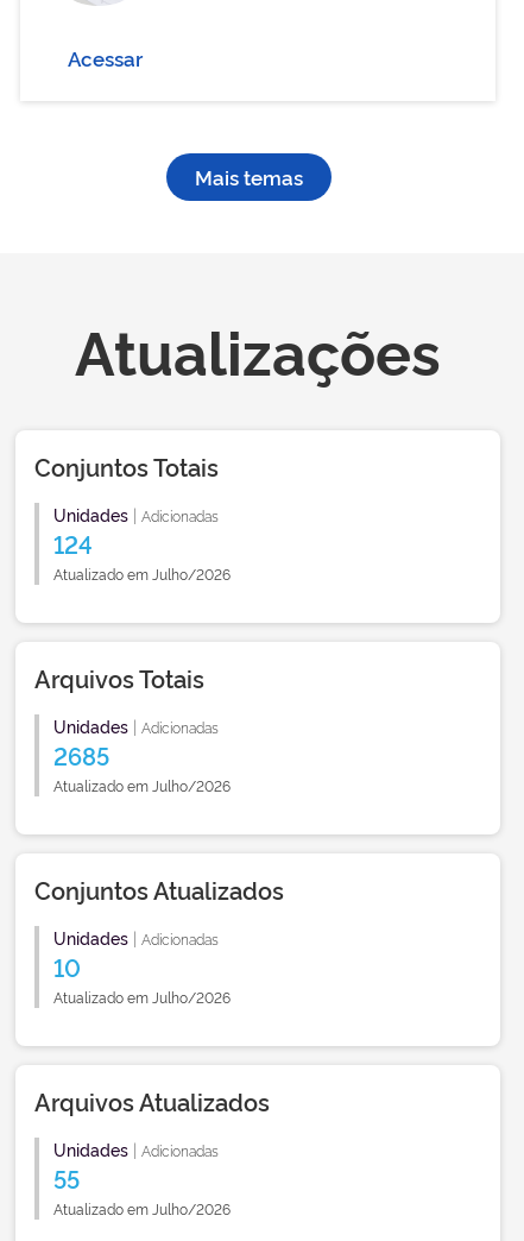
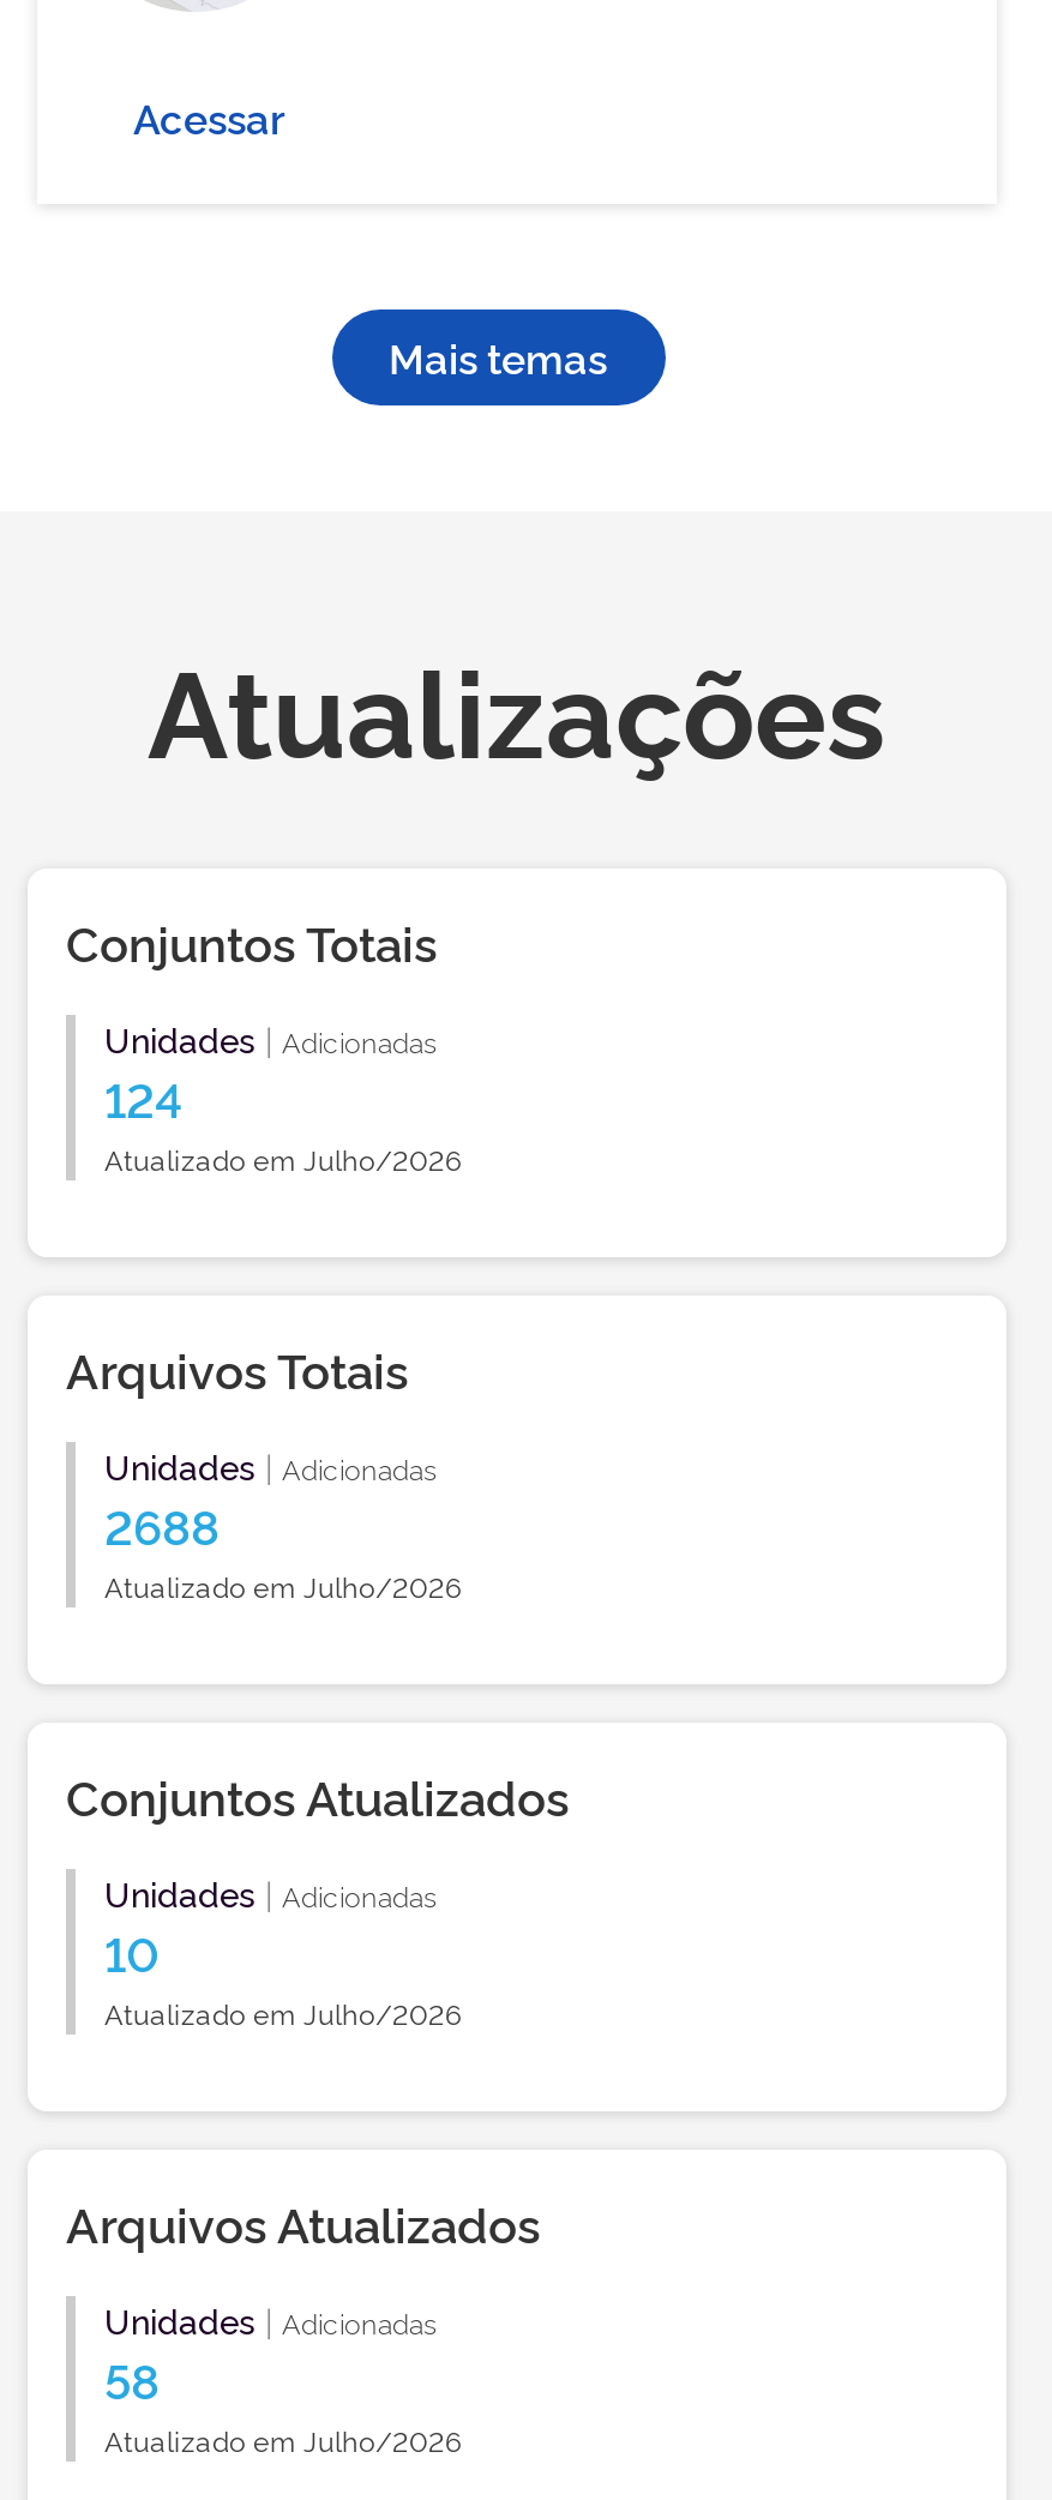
[53,738,109,771] 2685 -> [104,1489,220,1556] 2688
[53,1161,80,1194] 55 -> [104,2343,160,2410] 58

